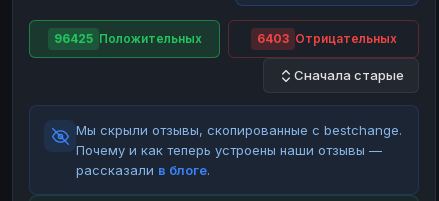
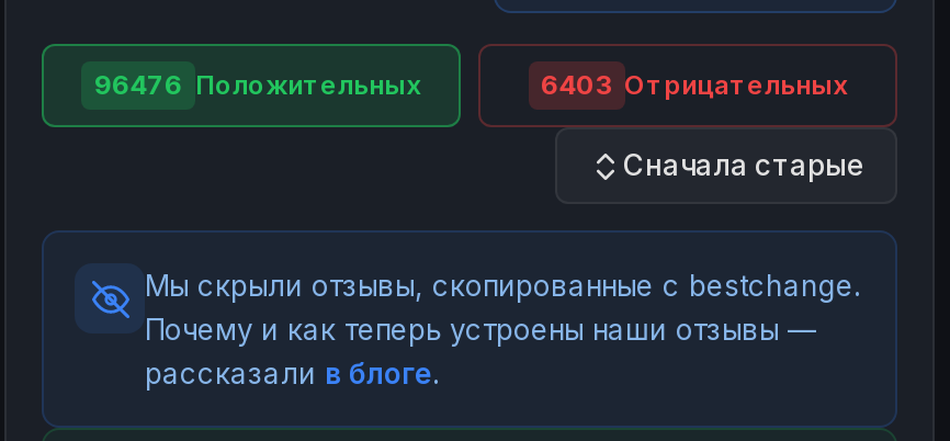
[53,31,201,46] 96425 Положительных -> [94,68,421,101] 96476 Положительных

